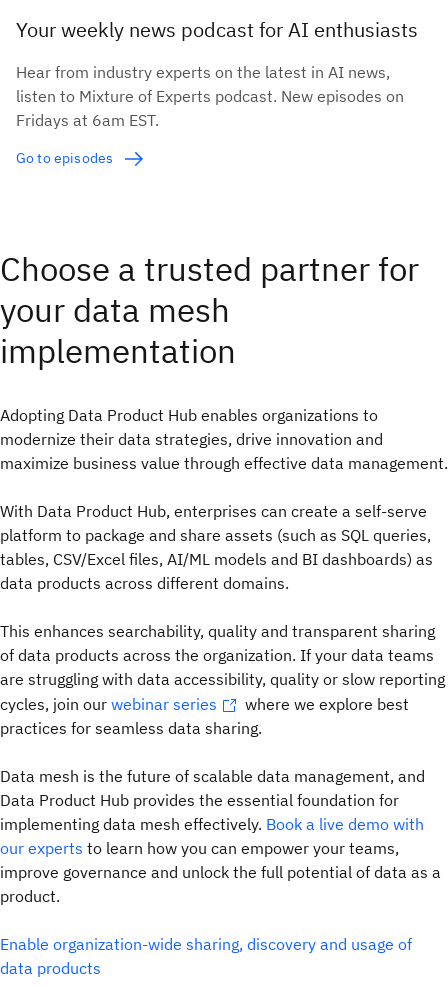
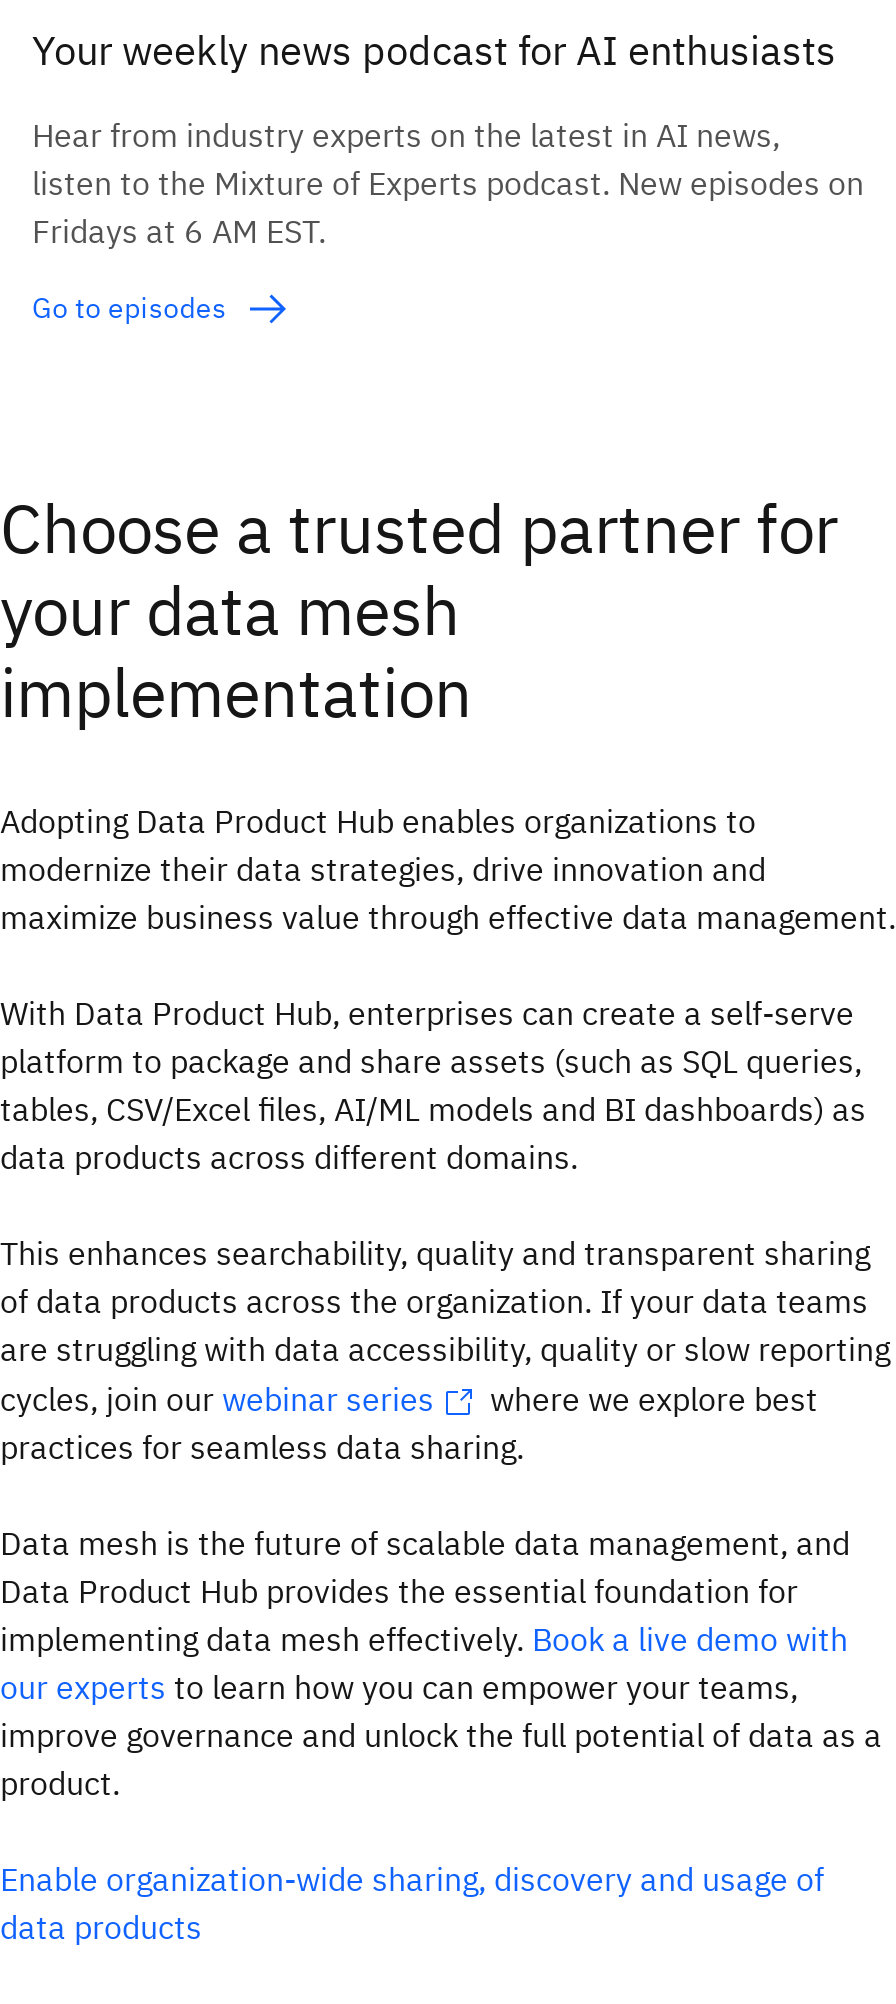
[16,86,404,130] listen to Mixture of Experts podcast. New episodes on | Fridays at 6am EST. -> [32,164,864,252] listen to the Mixture of Experts podcast. New episodes on | Fridays at 6 AM EST.

